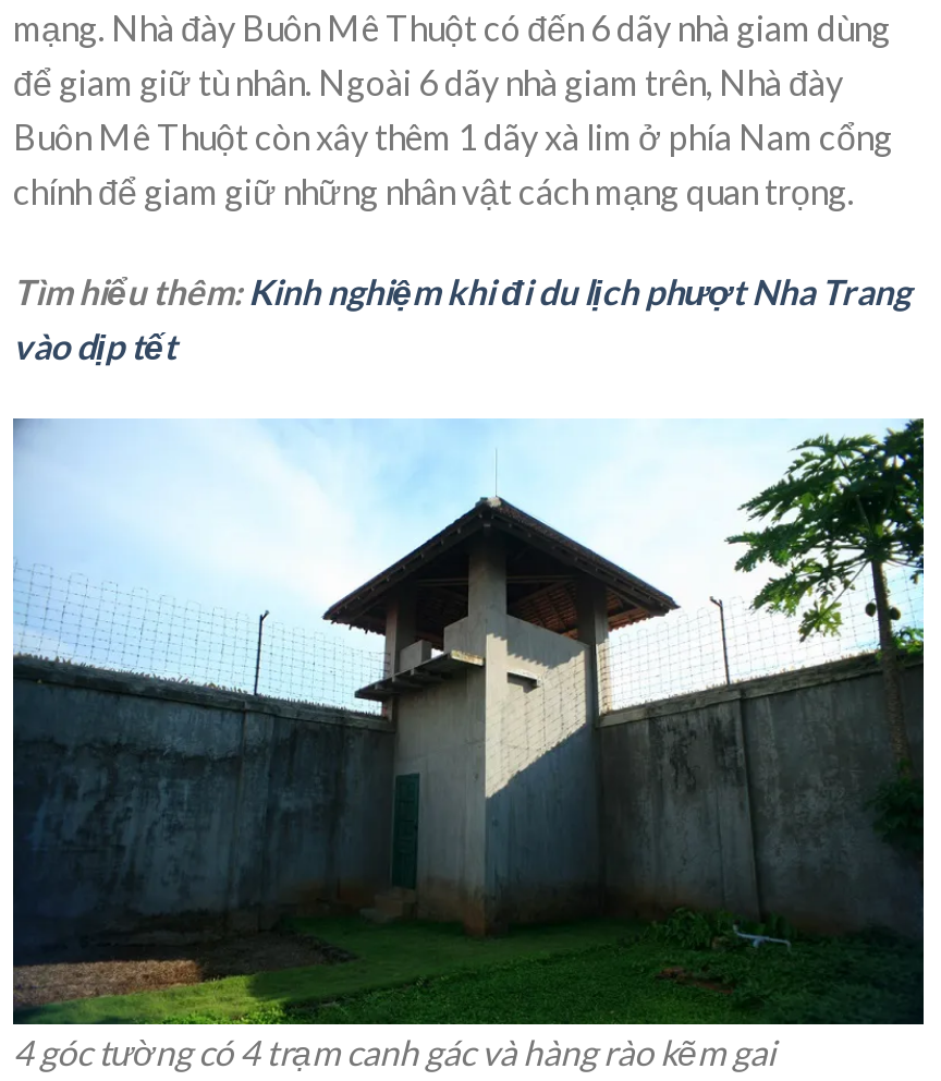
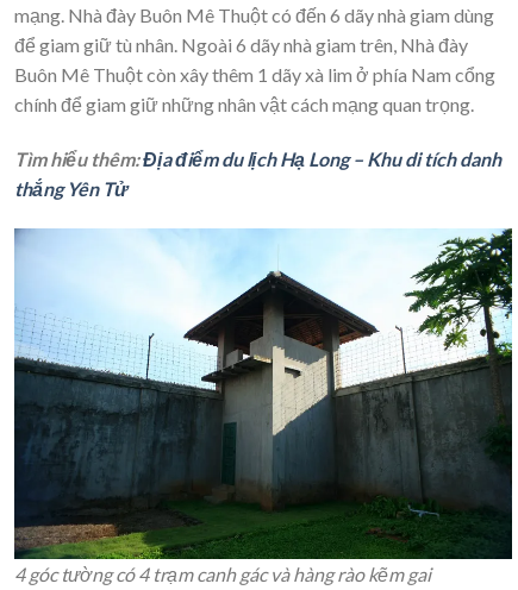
[13,271,911,367] Tìm hiểu thêm: Kinh nghiệm khi đi du lịch phượt Nha Trang | vào dịp tết -> [14,148,501,200] Tìm hiểu thêm: Địa điểm du lịch Hạ Long – Khu di tích danh | thắng Yên Tử

